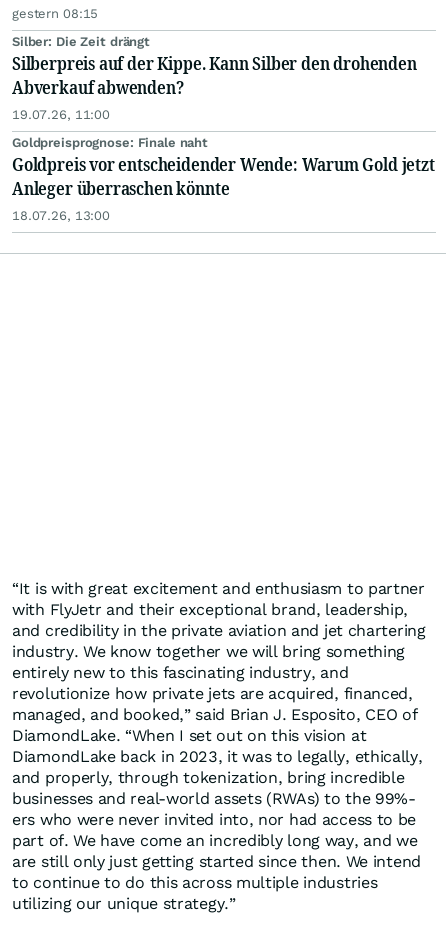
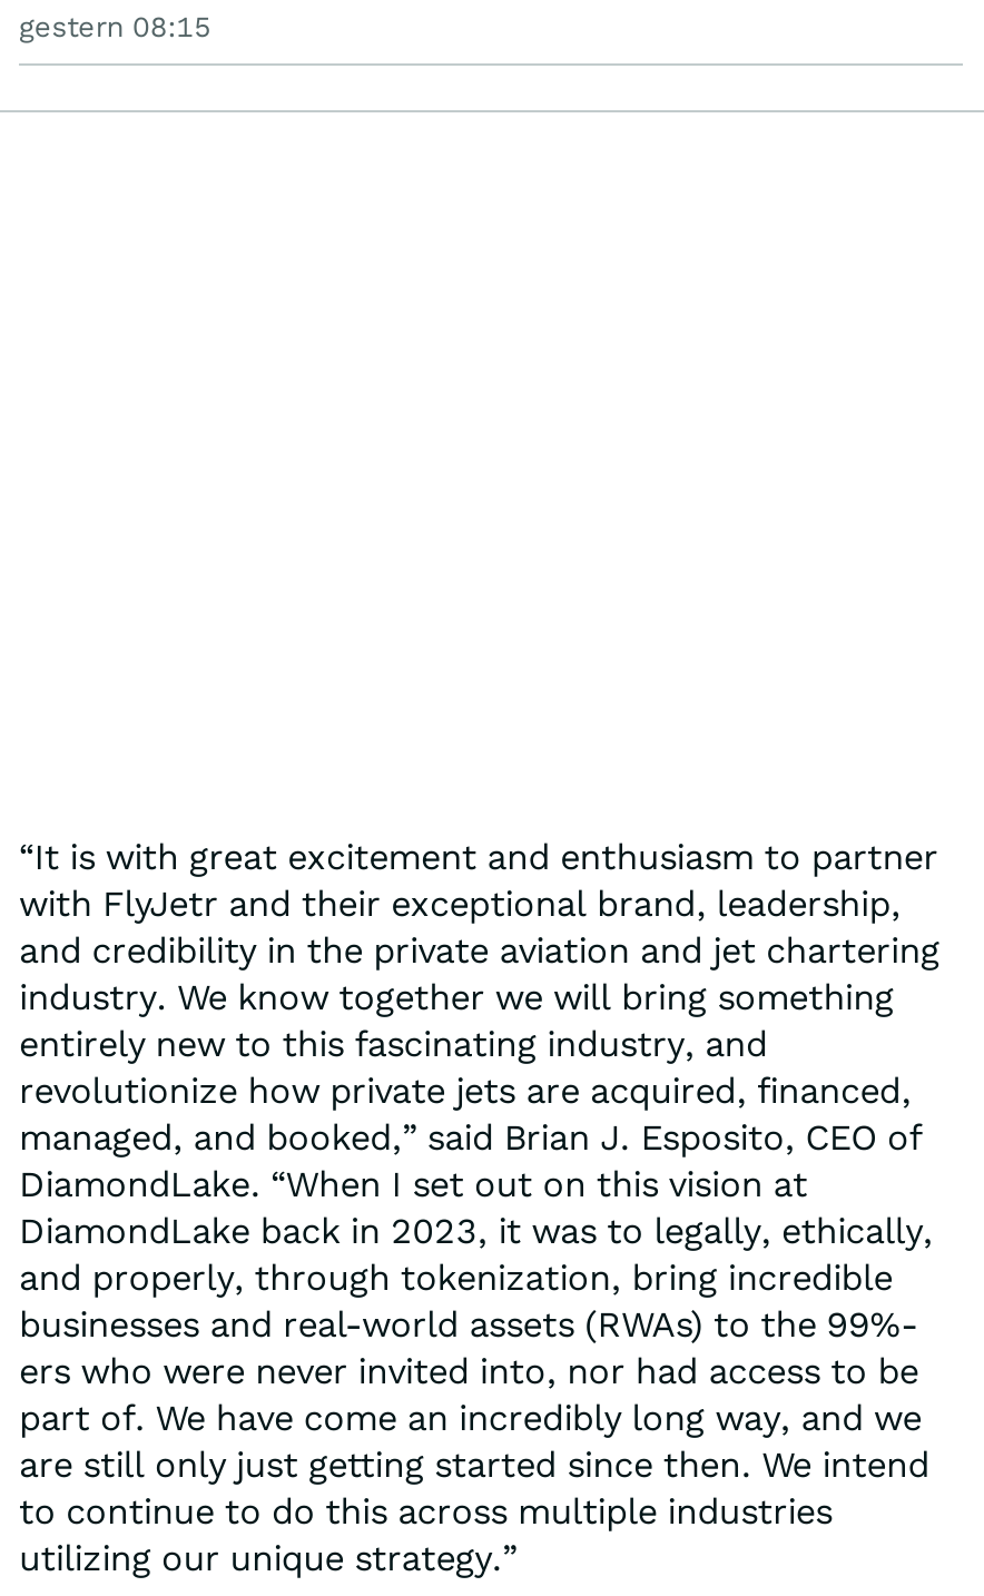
[12,34,435,223] Silber: Die Zeit drängt | Silberpreis auf der Kippe. Kann Silber den drohenden | Abverkauf abwenden? | 19.07.26, 11:00 | Goldpreisprognose: Finale naht | Goldpreis vor entscheidender Wende: Warum Gold jetzt | Anleger überraschen könnte | 18.07.26, 13:00 -> none

